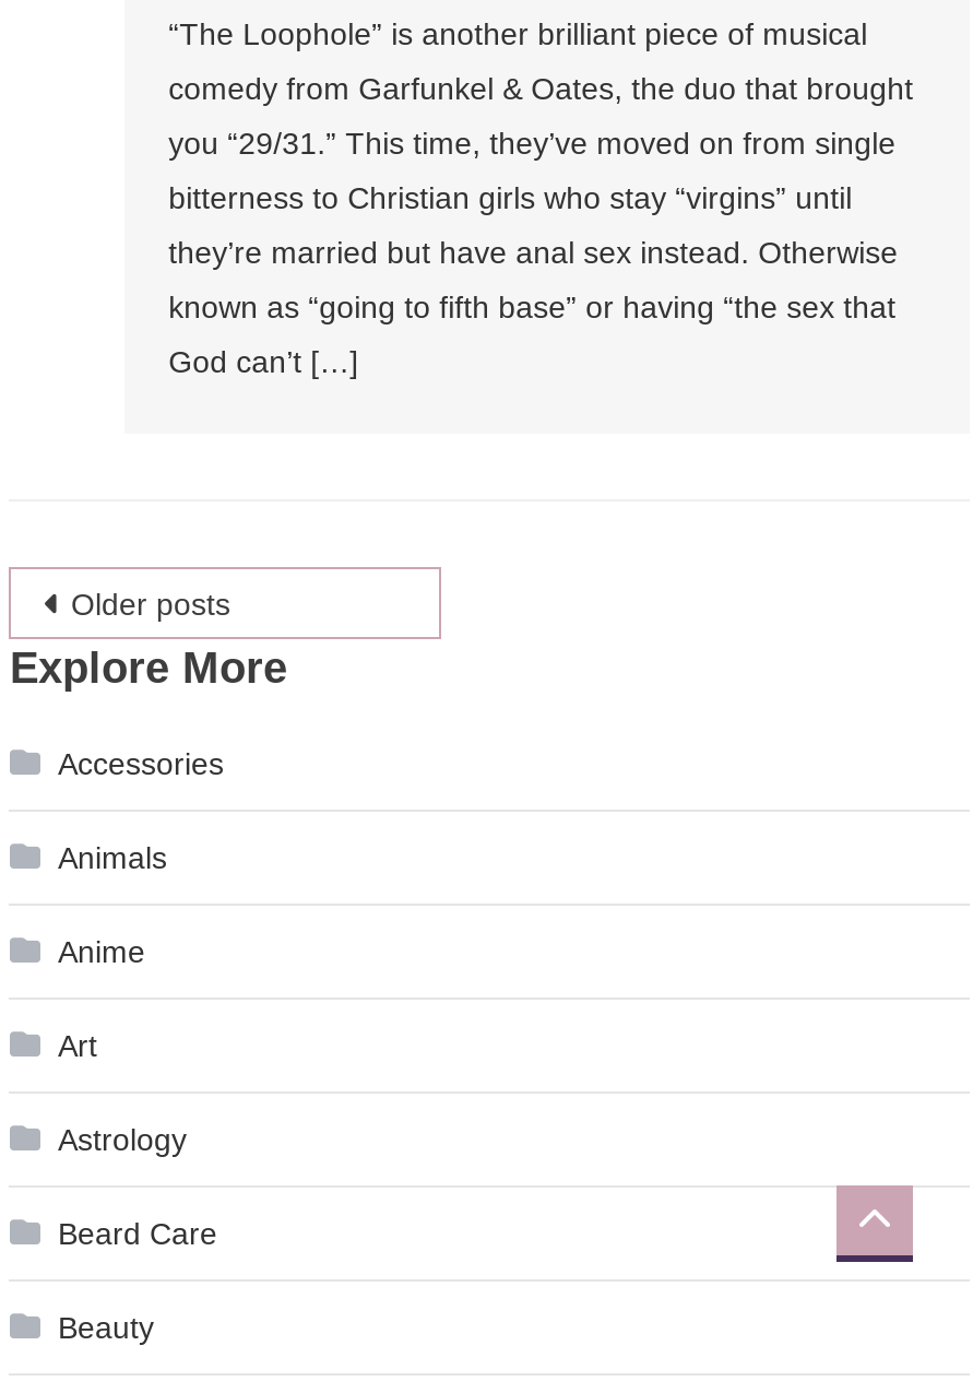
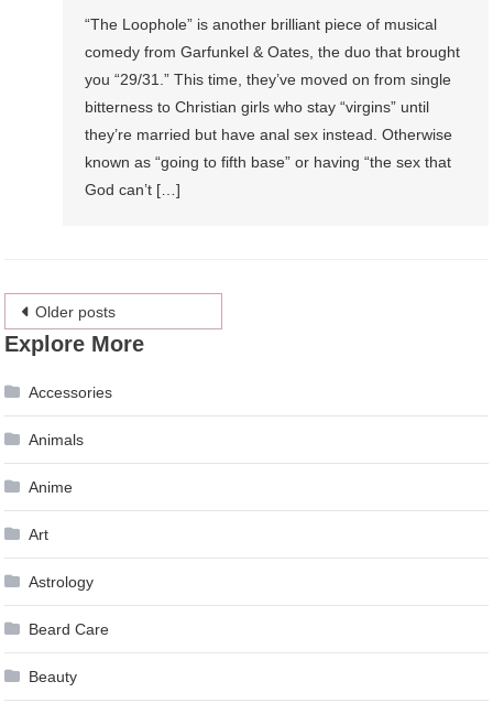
[834,1183,915,1264] [image] -> none

